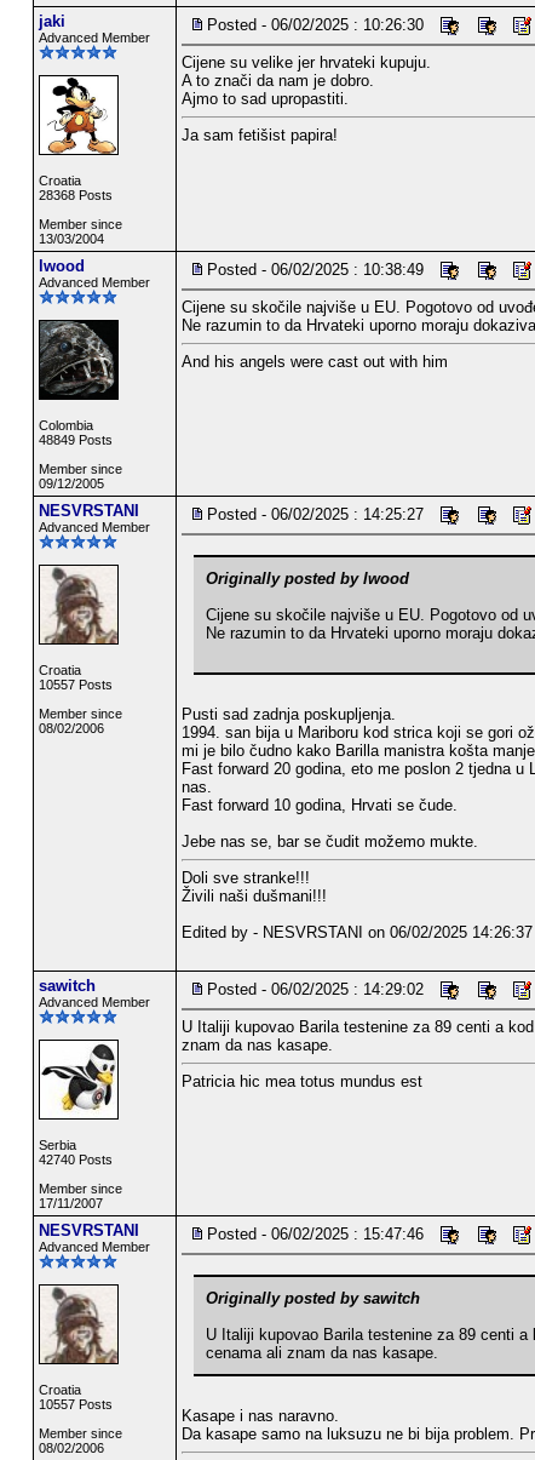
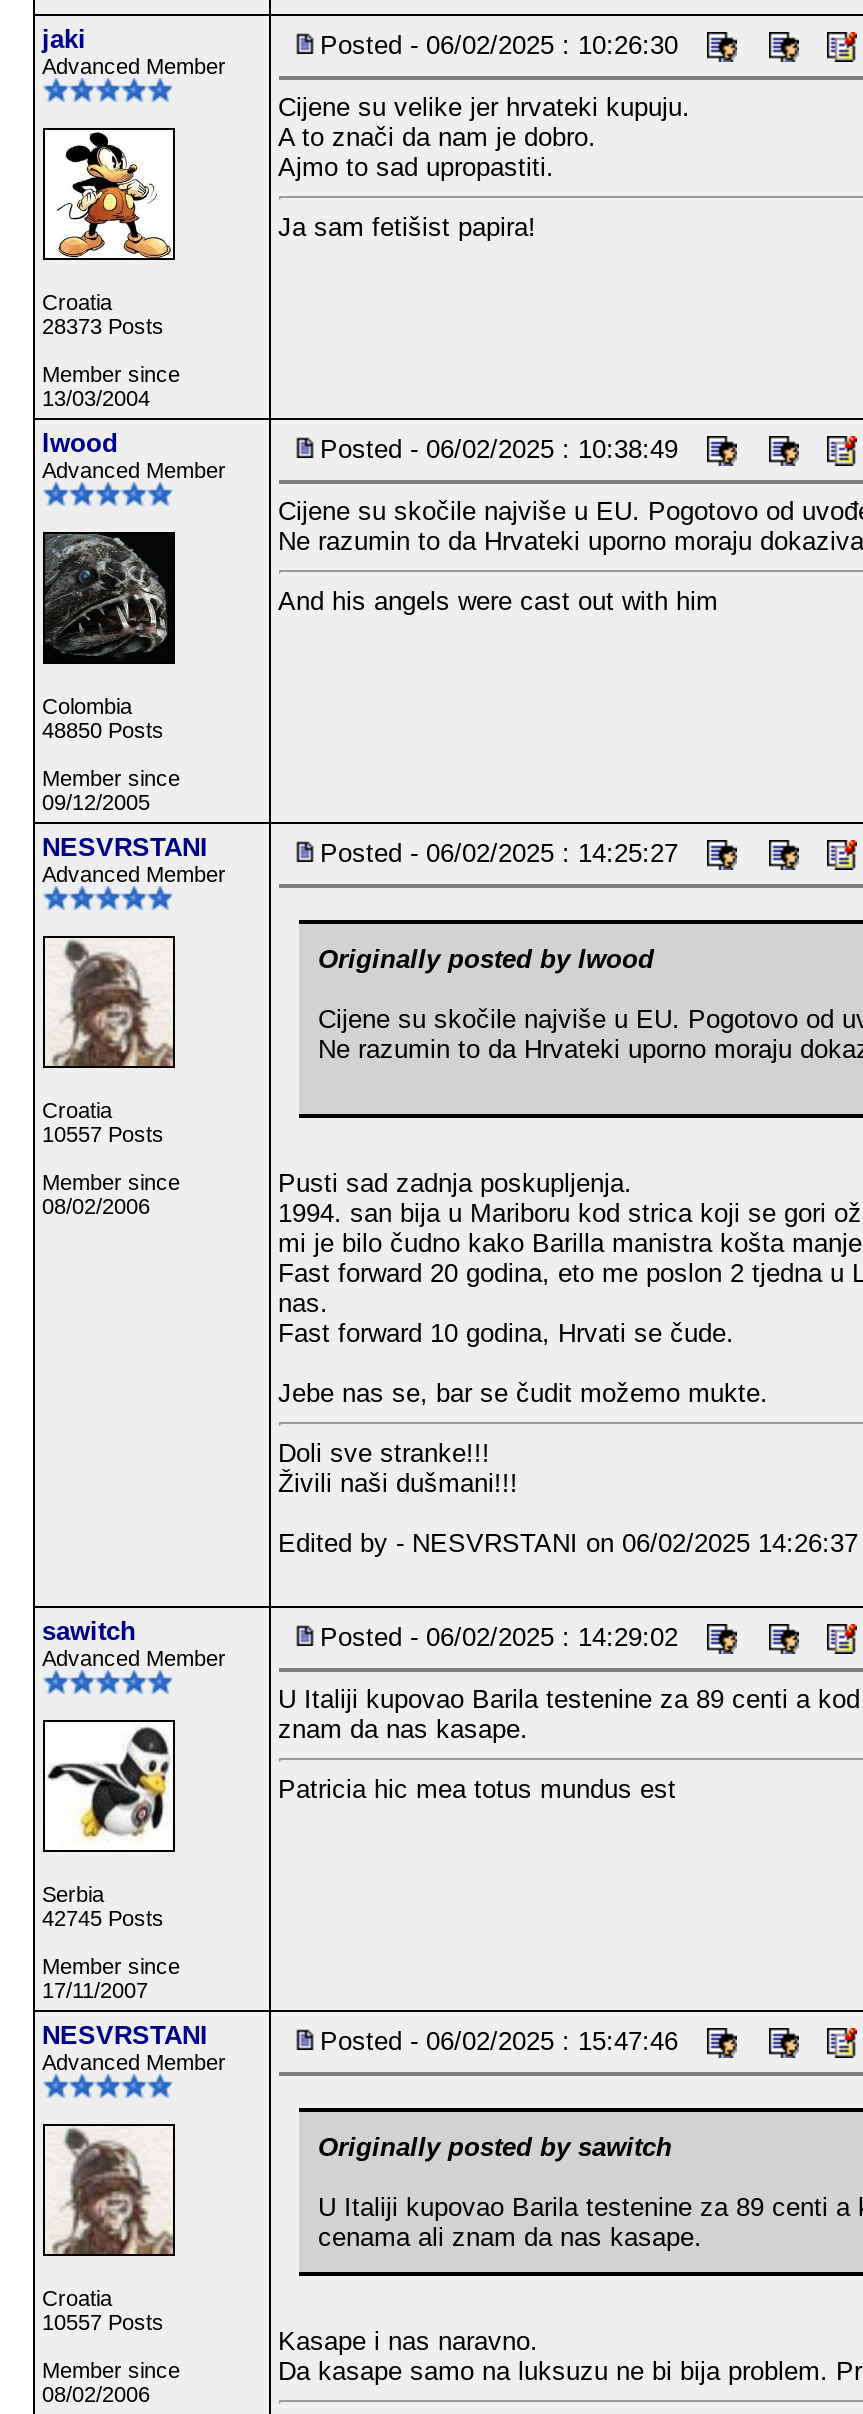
[38,188,112,203] 28368 Posts -> [42,315,164,339] 28373 Posts
[38,433,112,447] 48849 Posts -> [42,719,164,743] 48850 Posts
[38,1153,112,1167] 42740 Posts -> [42,1907,164,1931] 42745 Posts

